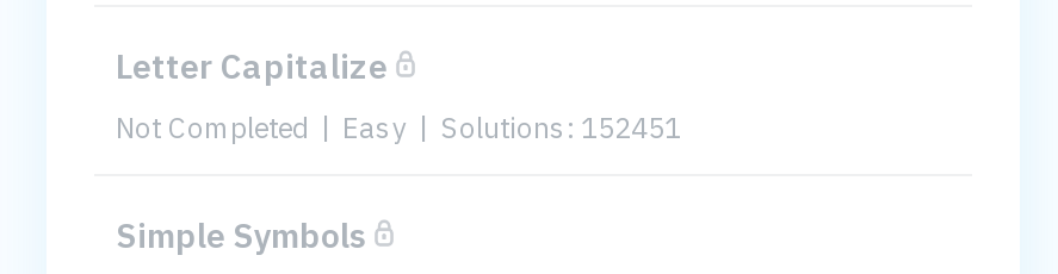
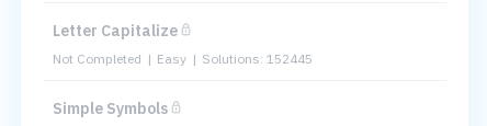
[116,110,681,145] Not Completed Easy Solutions: 152451 -> [53,50,313,67] Not Completed Easy Solutions: 152445

